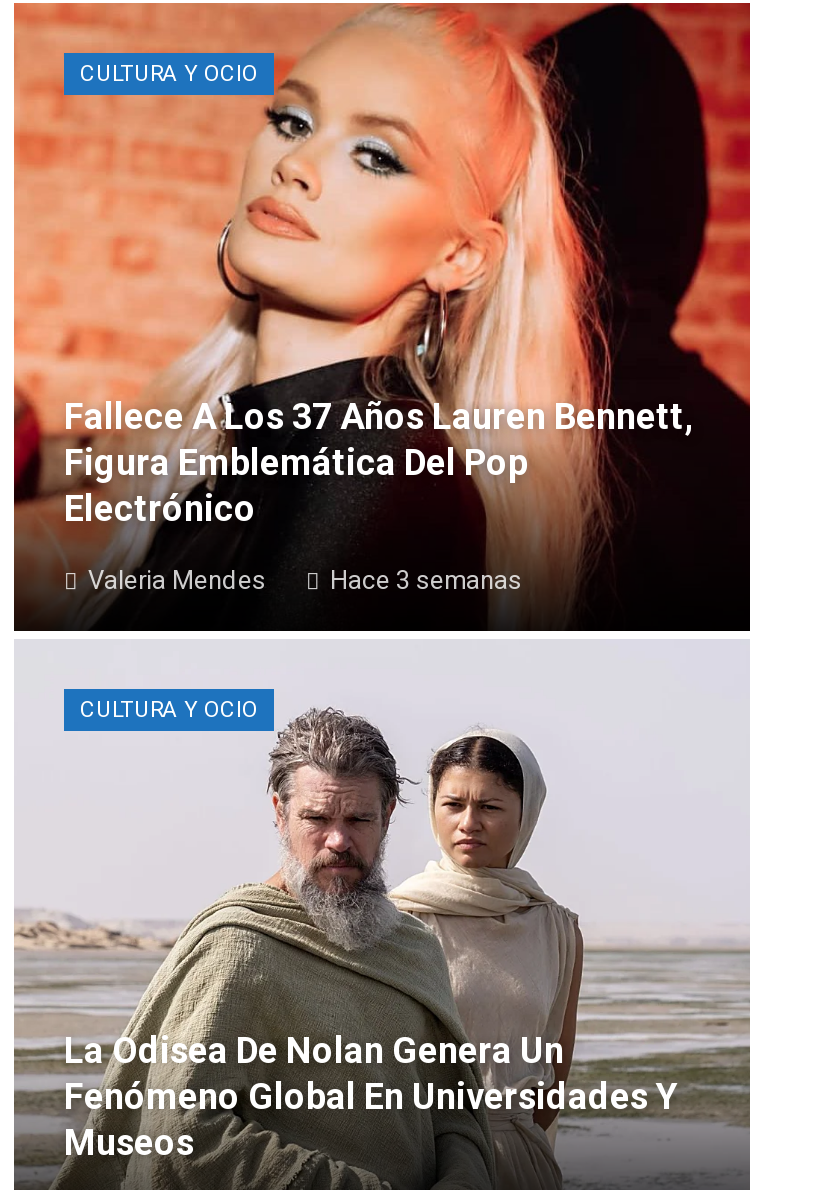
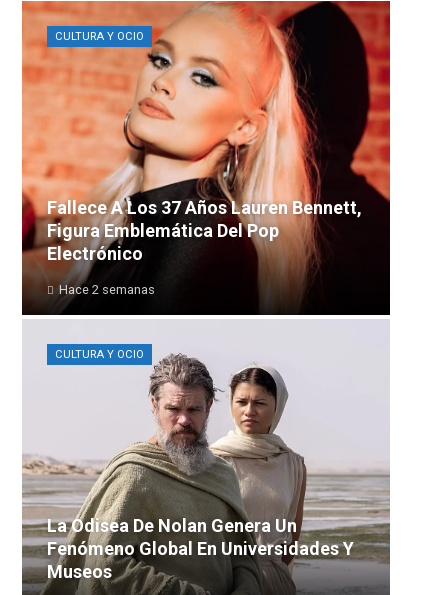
[88,564,522,594] Valeria Mendes | Hace 3 semanas -> [59,282,155,297] Hace 2 semanas

